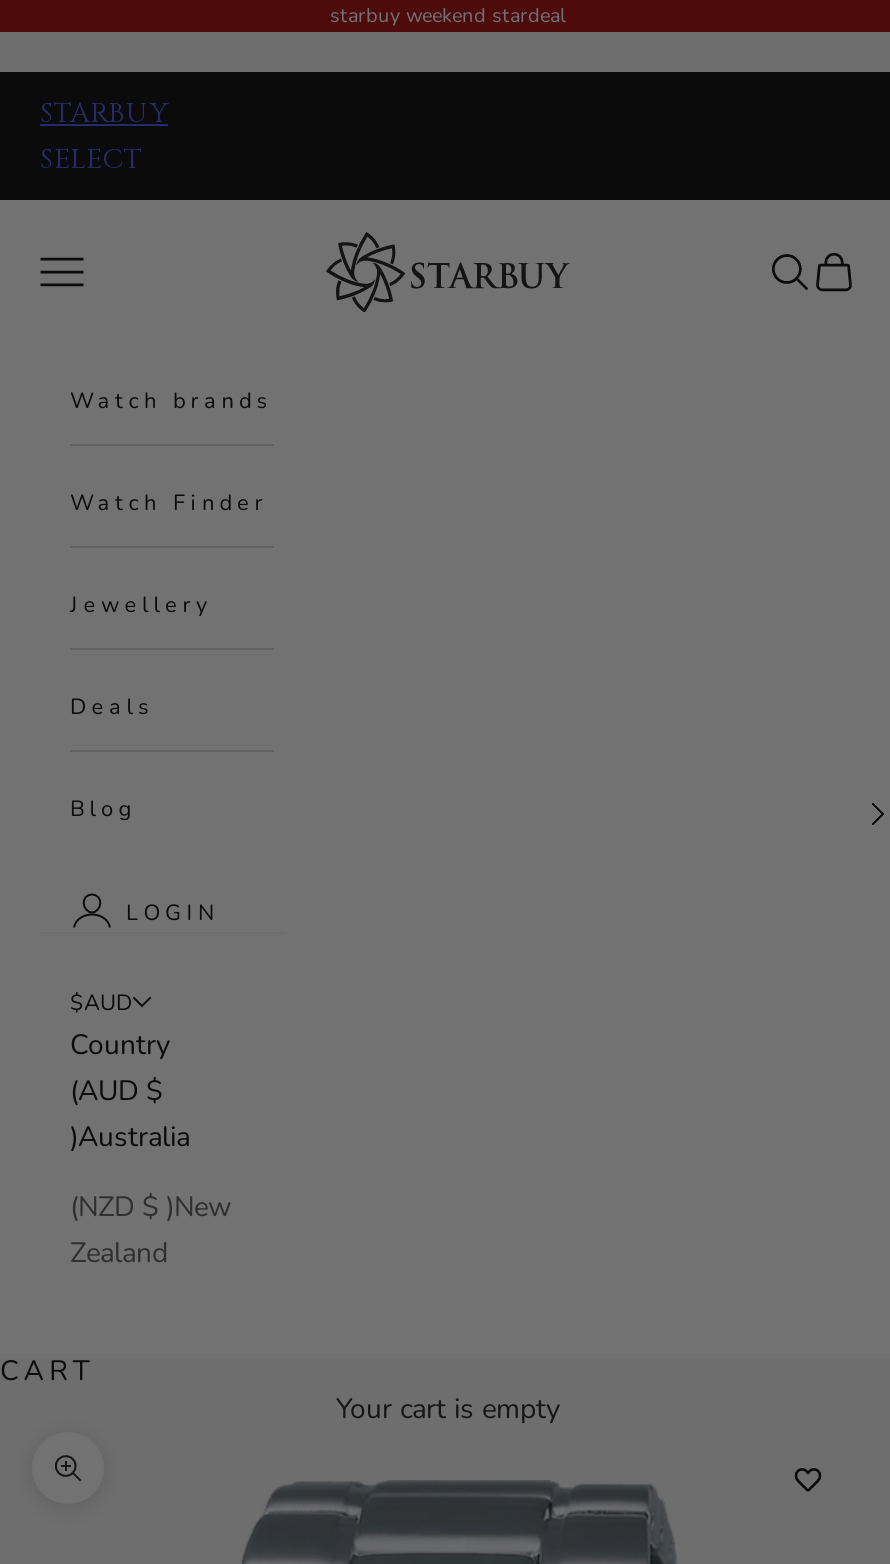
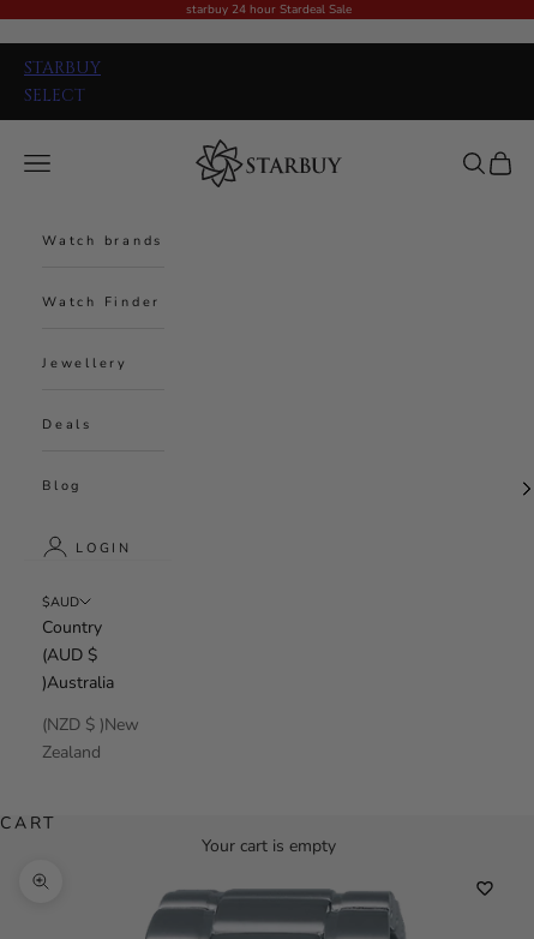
[330,2,566,30] starbuy weekend stardeal -> [186,1,352,18] starbuy 24 hour Stardeal Sale

